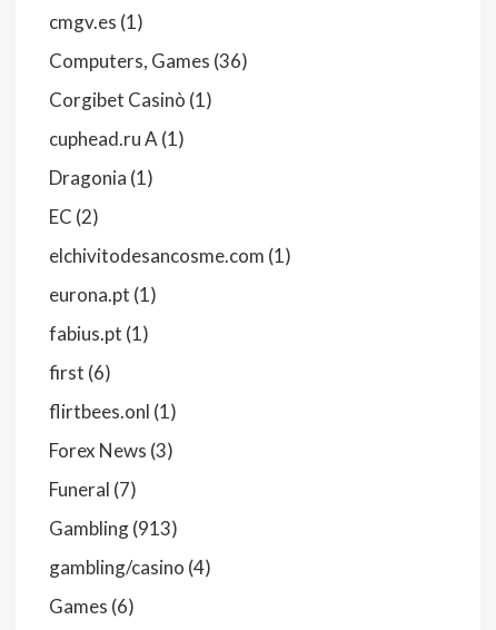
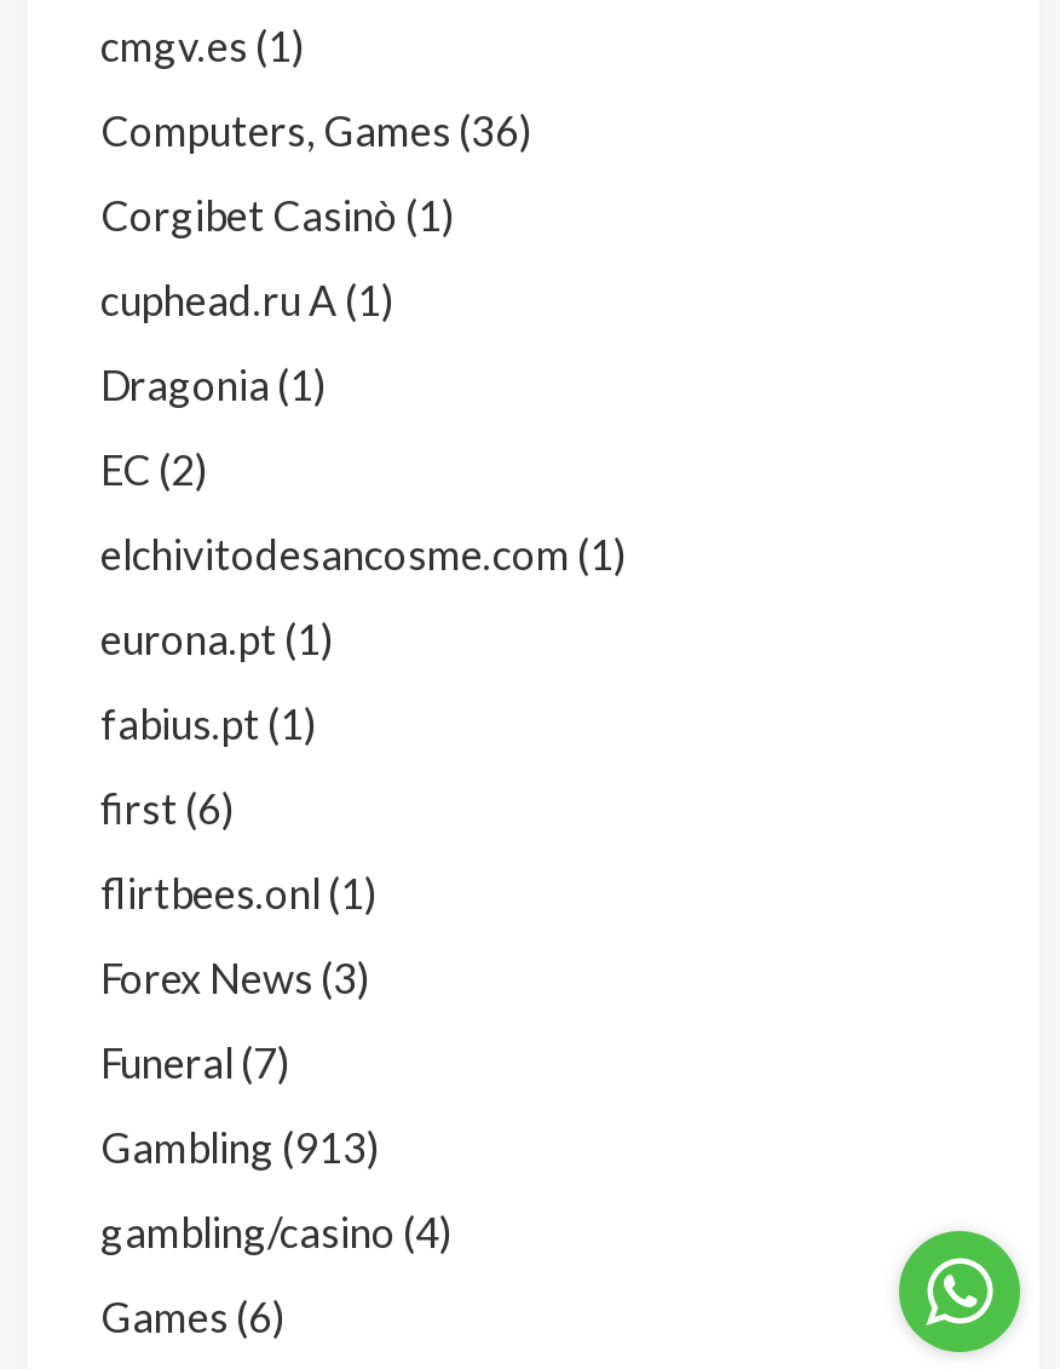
none -> [894,1226,1025,1357] [image]

